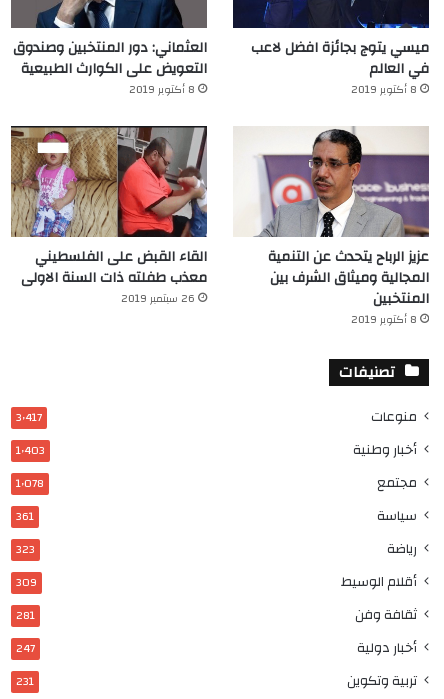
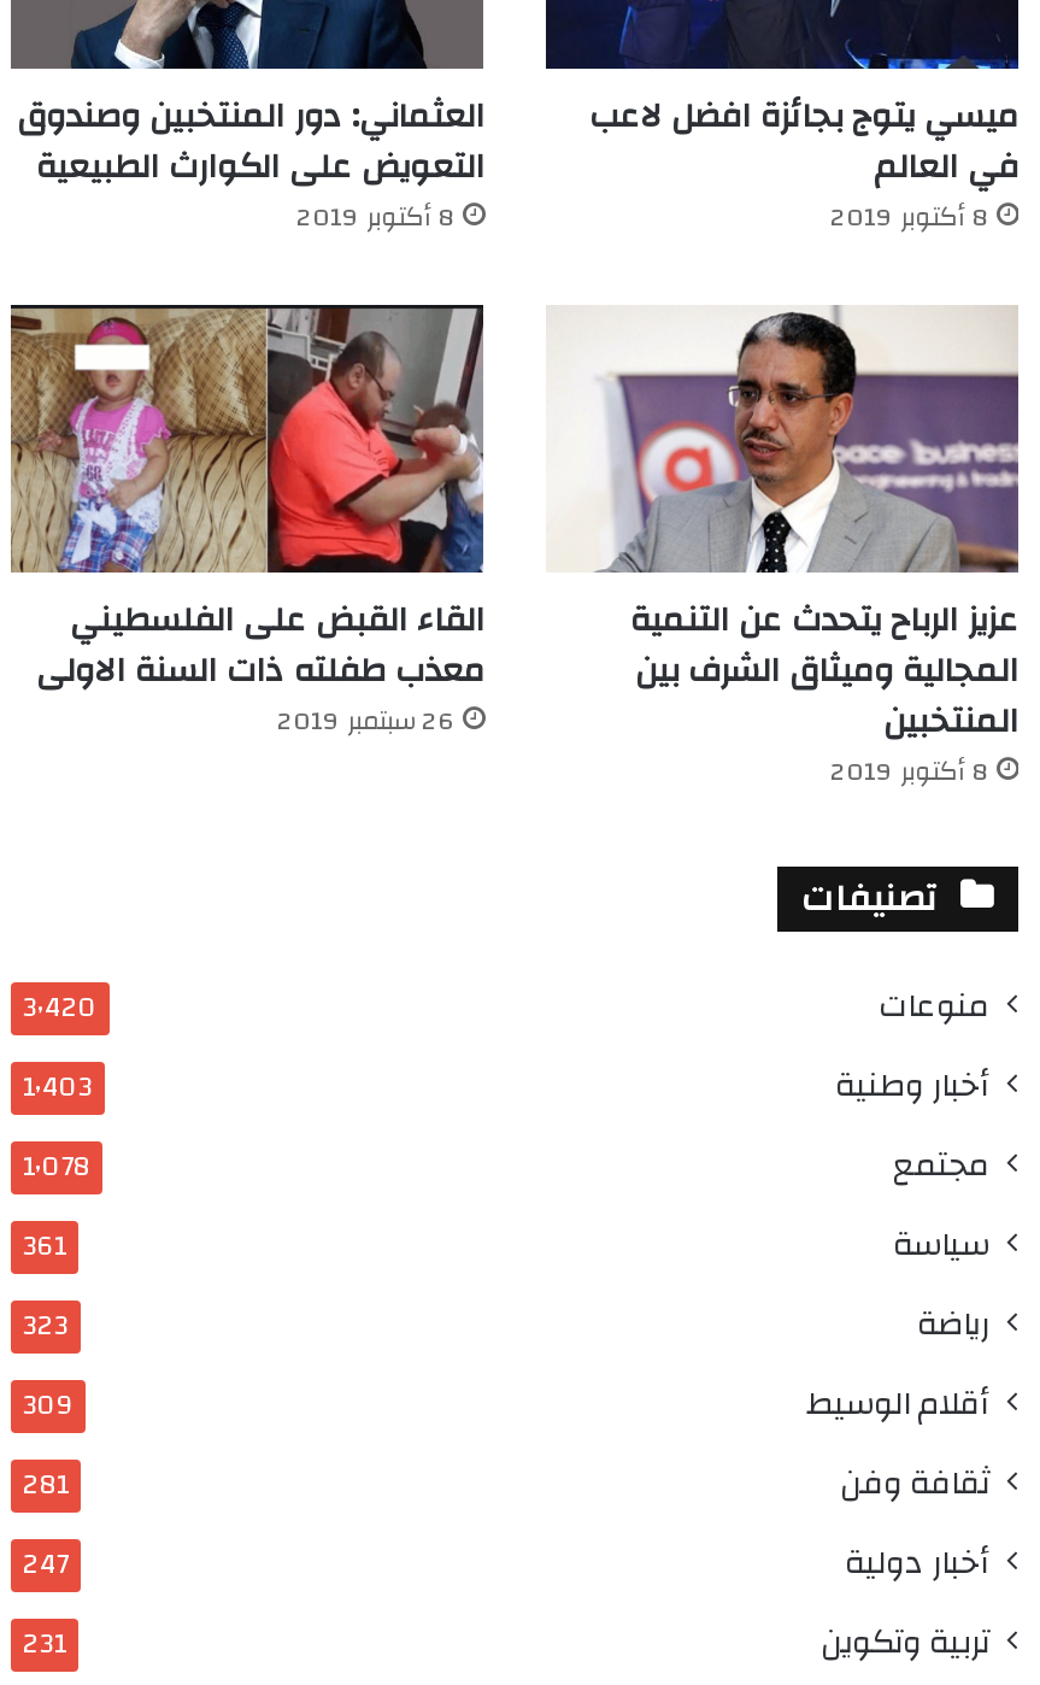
[16,407,42,428] 3٬417 -> [23,982,98,1033] 3٬420

